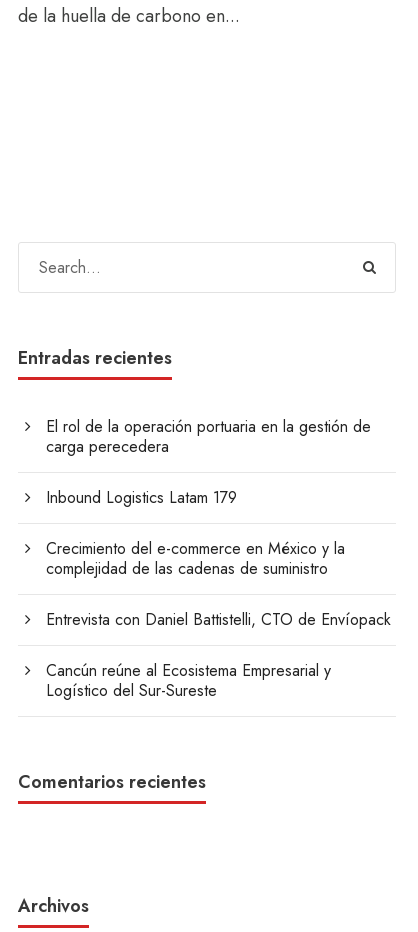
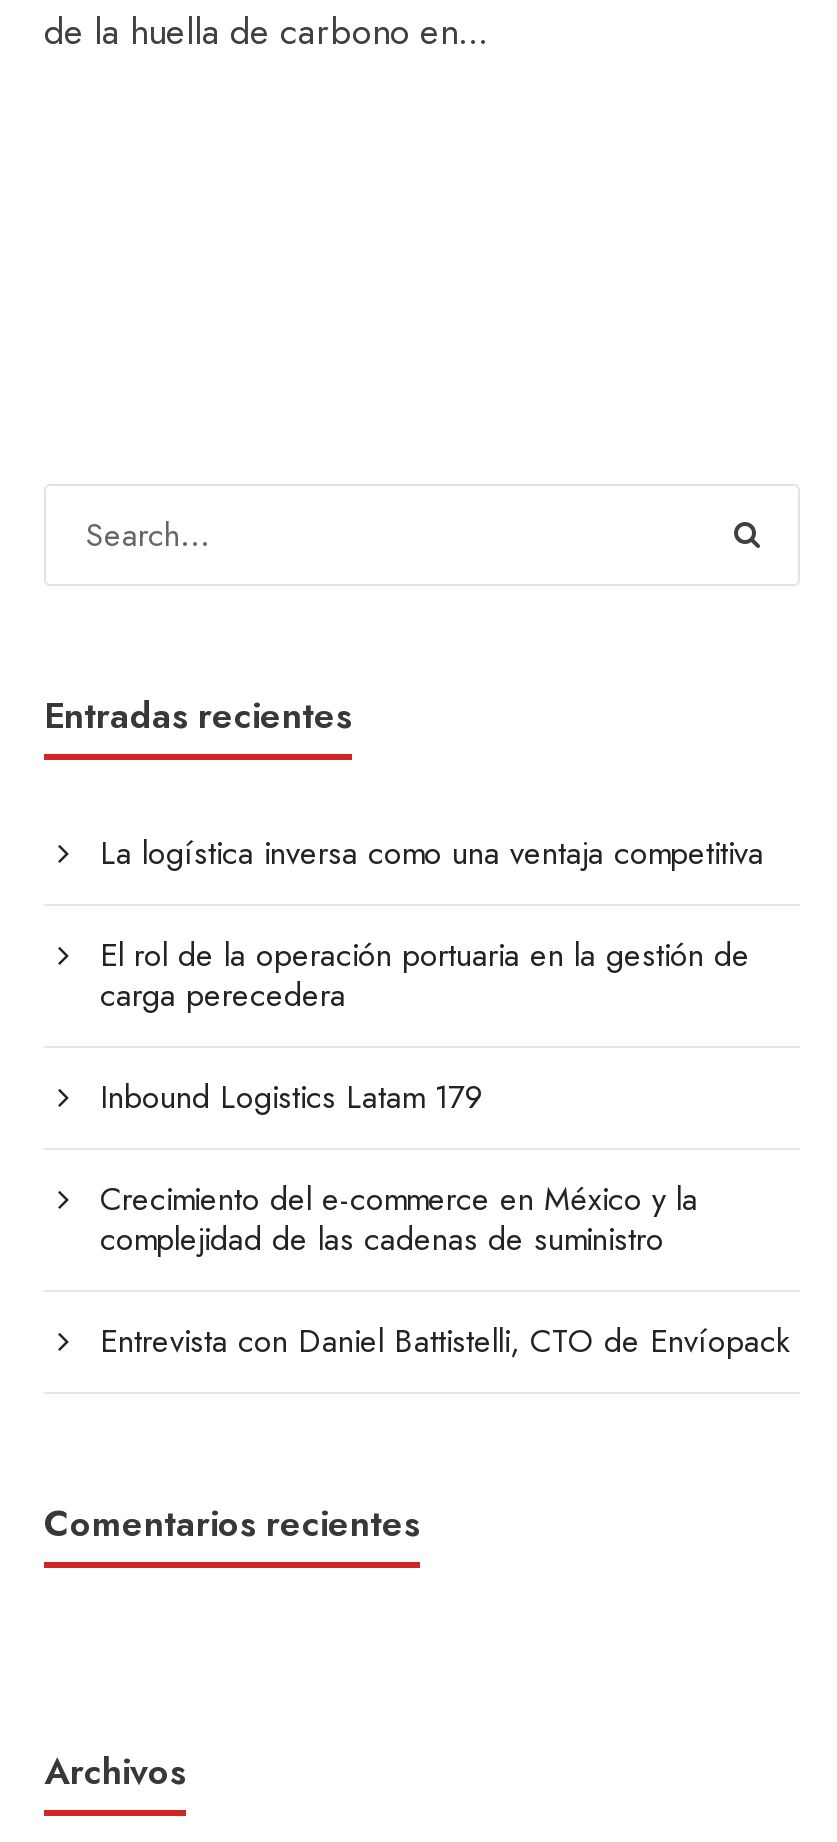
none -> [100,830,764,876] La logística inversa como una ventaja competitiva
moved [46,415,391,631] -> [100,932,790,1364]: El rol de la operación portuaria en la gestión de | carga perecedera | Inbound Logistics Latam 179 | Crecimiento del e-commerce en México y la | complejidad de las cadenas de suministro | Entrevista con Daniel Battistelli, CTO de Envíopack
[46,659,331,702] Cancún reúne al Ecosistema Empresarial y | Logístico del Sur-Sureste -> none

